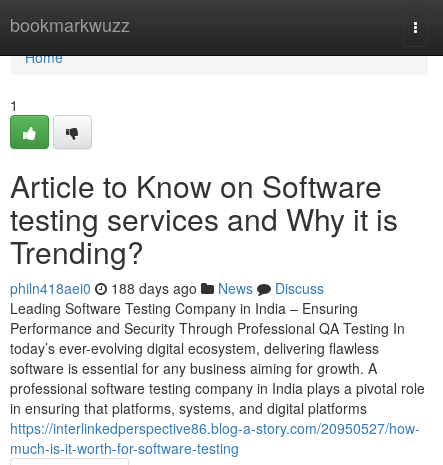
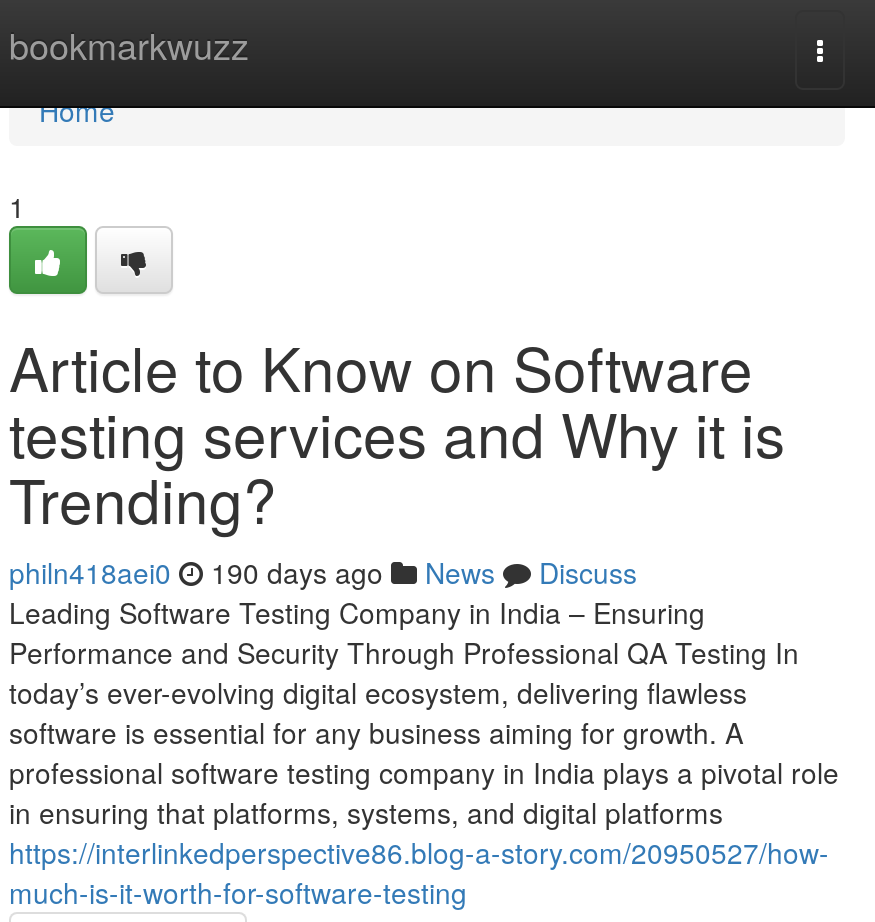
[10,278,324,298] philn418aei0 188 days ago News Discuss -> [9,552,637,592] philn418aei0 190 days ago News Discuss

